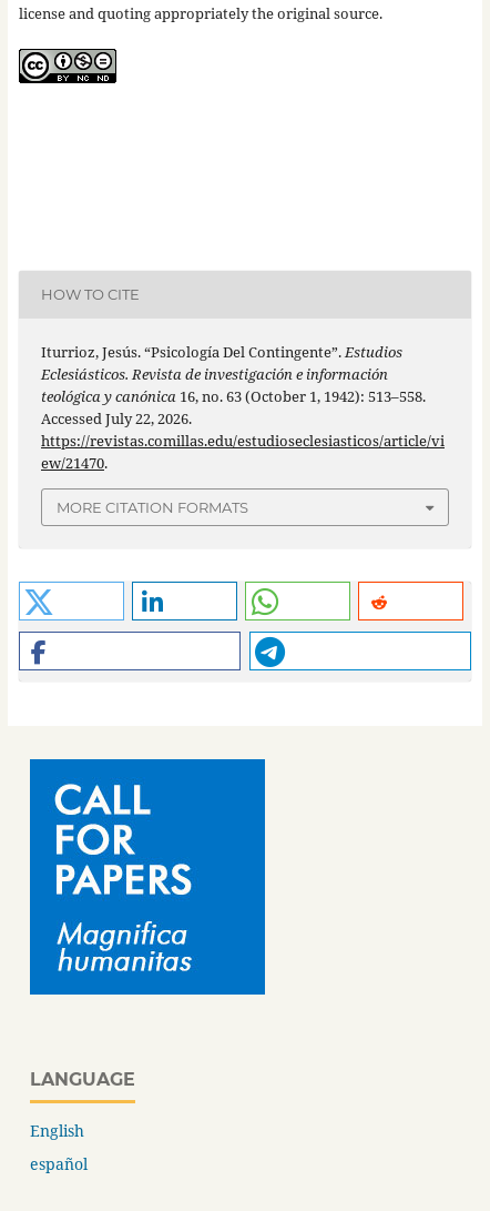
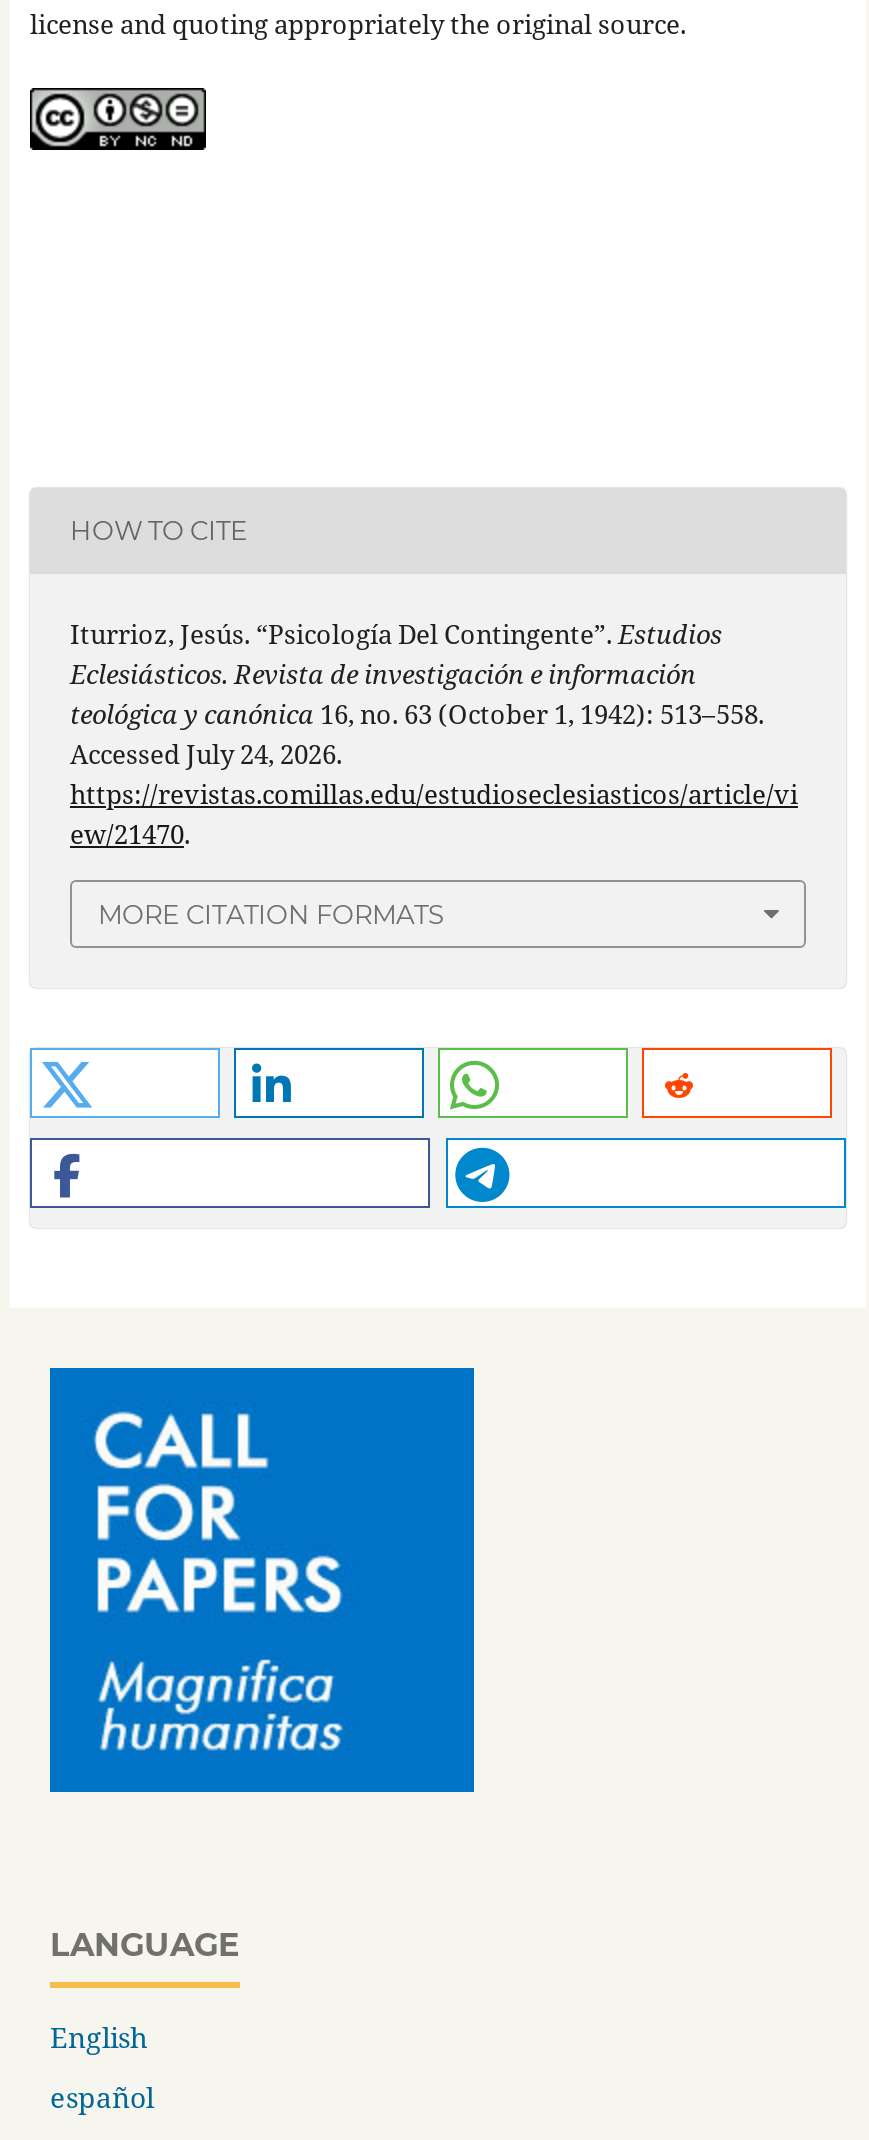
[41,408,192,428] Accessed July 22, 2026. -> [70,736,342,772] Accessed July 24, 2026.

